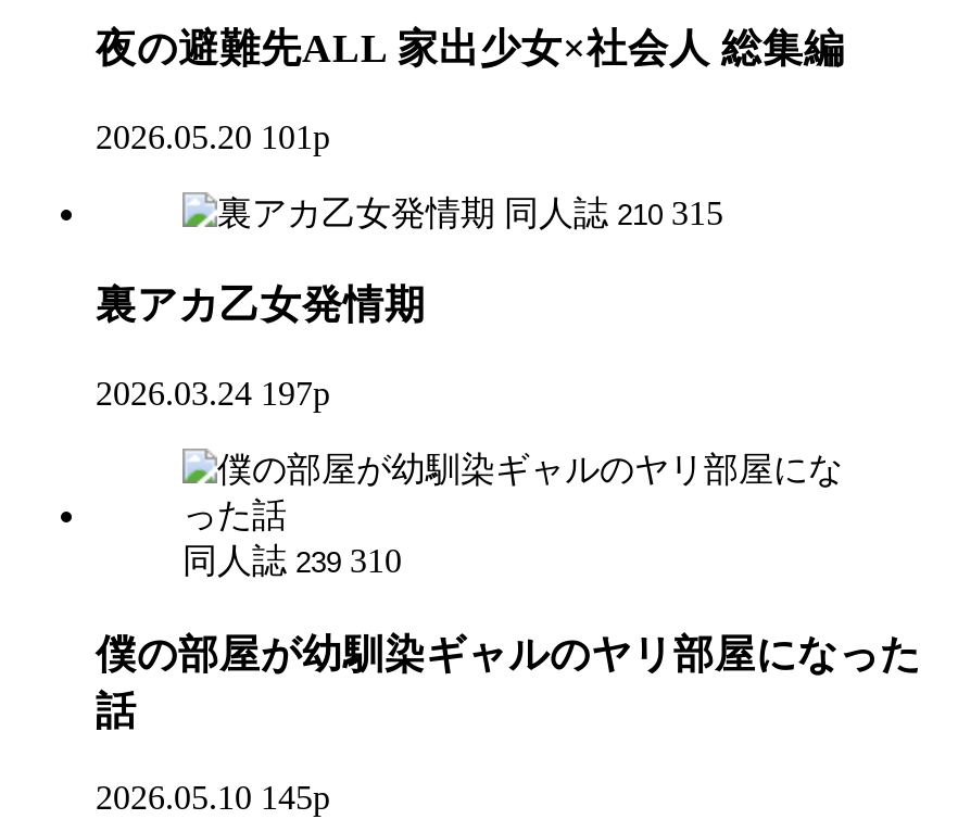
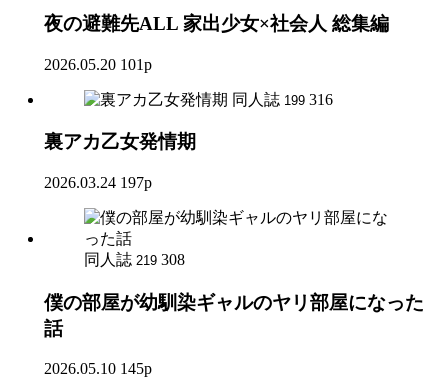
[504,193,723,230] 同人誌 210 315 -> [232,90,333,107] 同人誌 199 316
[182,542,402,579] 同人誌 239 310 -> [84,251,185,268] 同人誌 219 308

